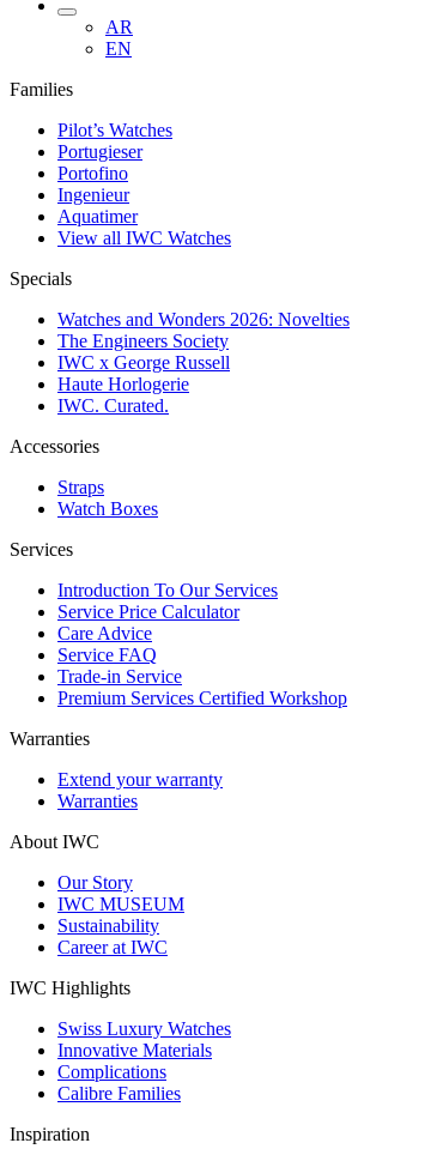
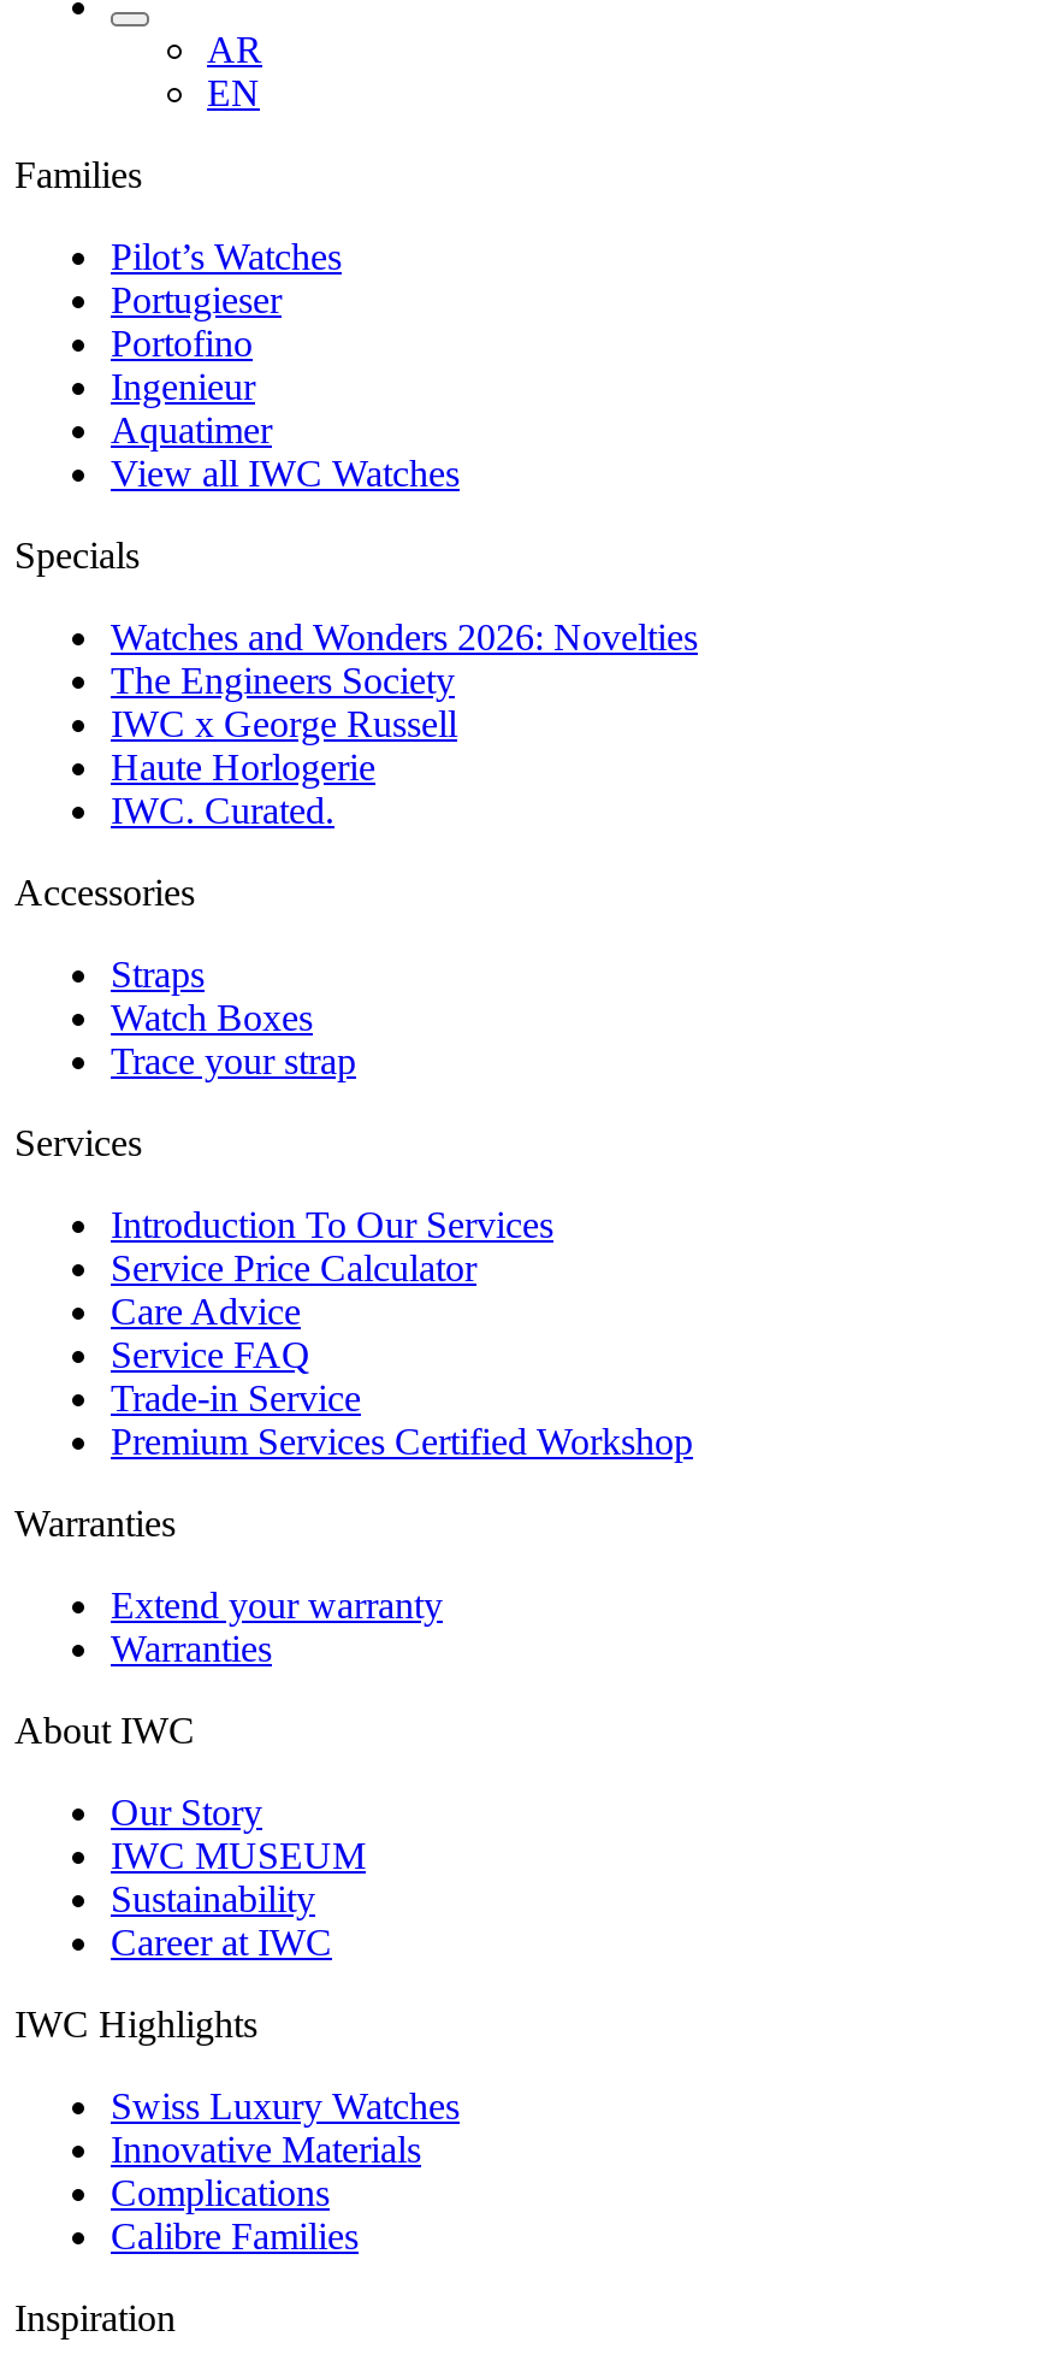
none -> [111,1041,356,1081] Trace your strap

